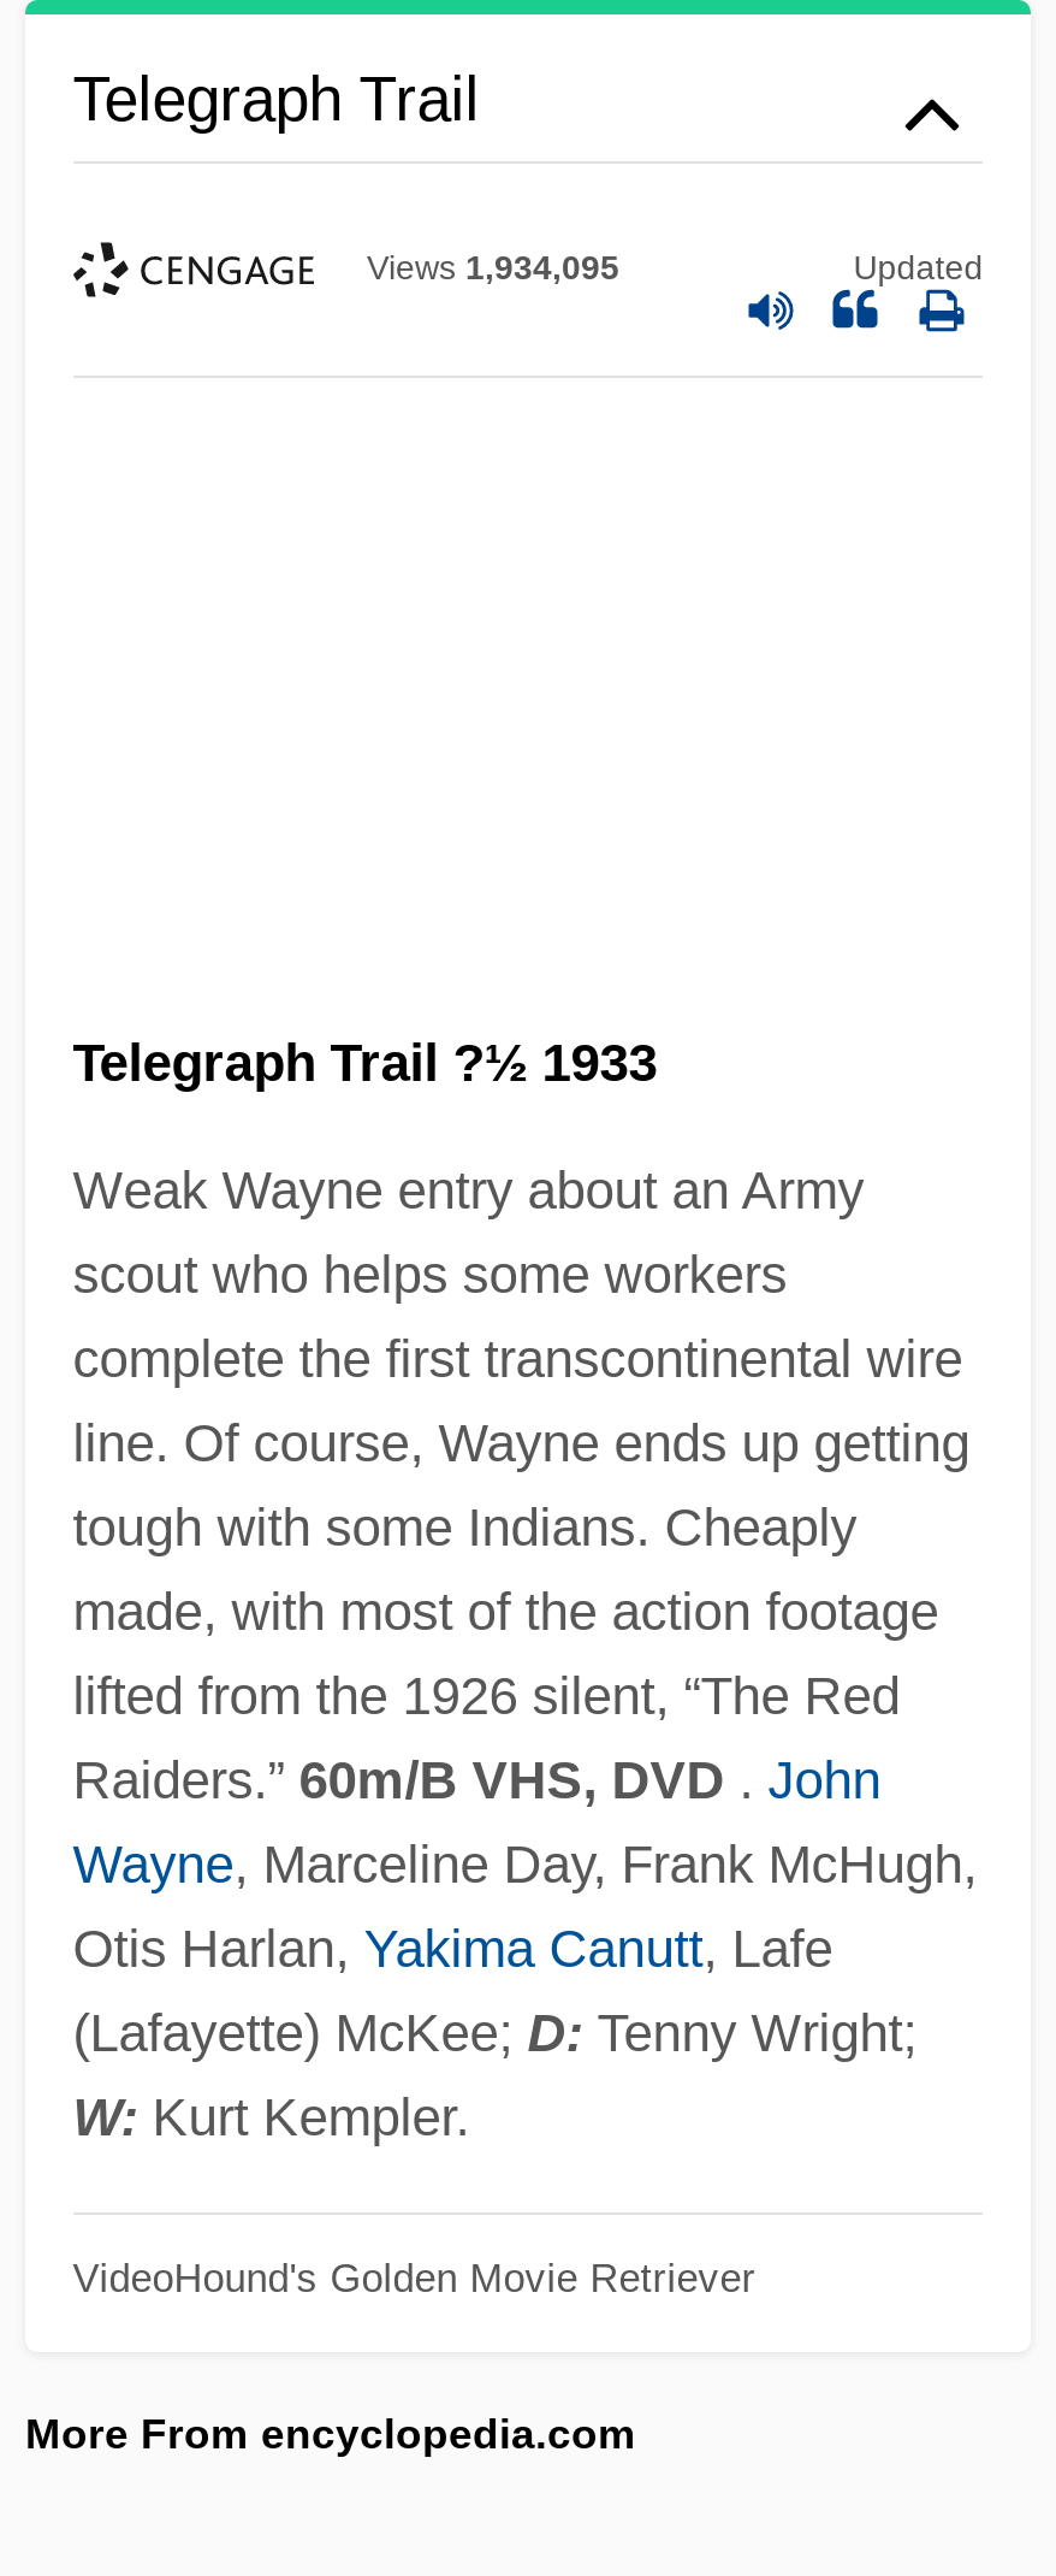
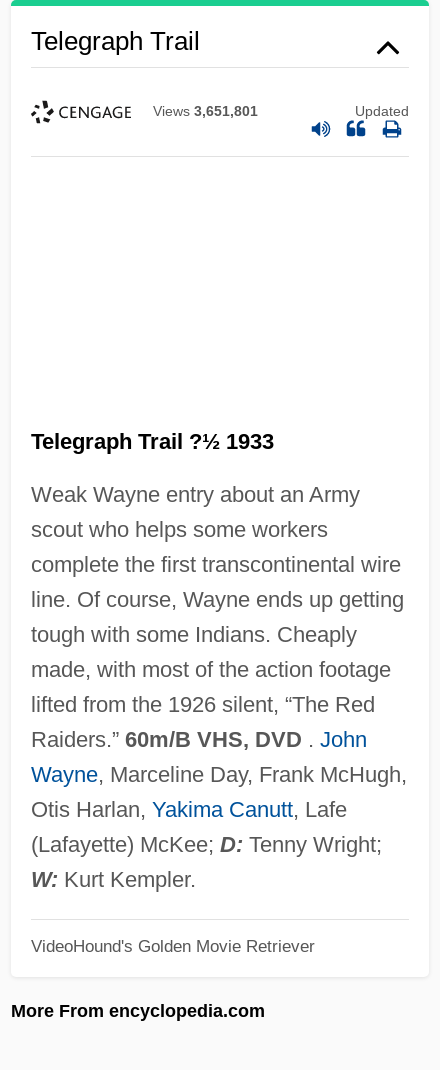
[367,249,619,288] Views 1,934,095 -> [153,103,258,119] Views 3,651,801

